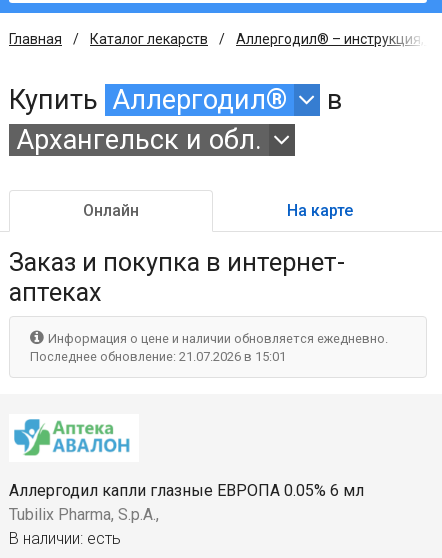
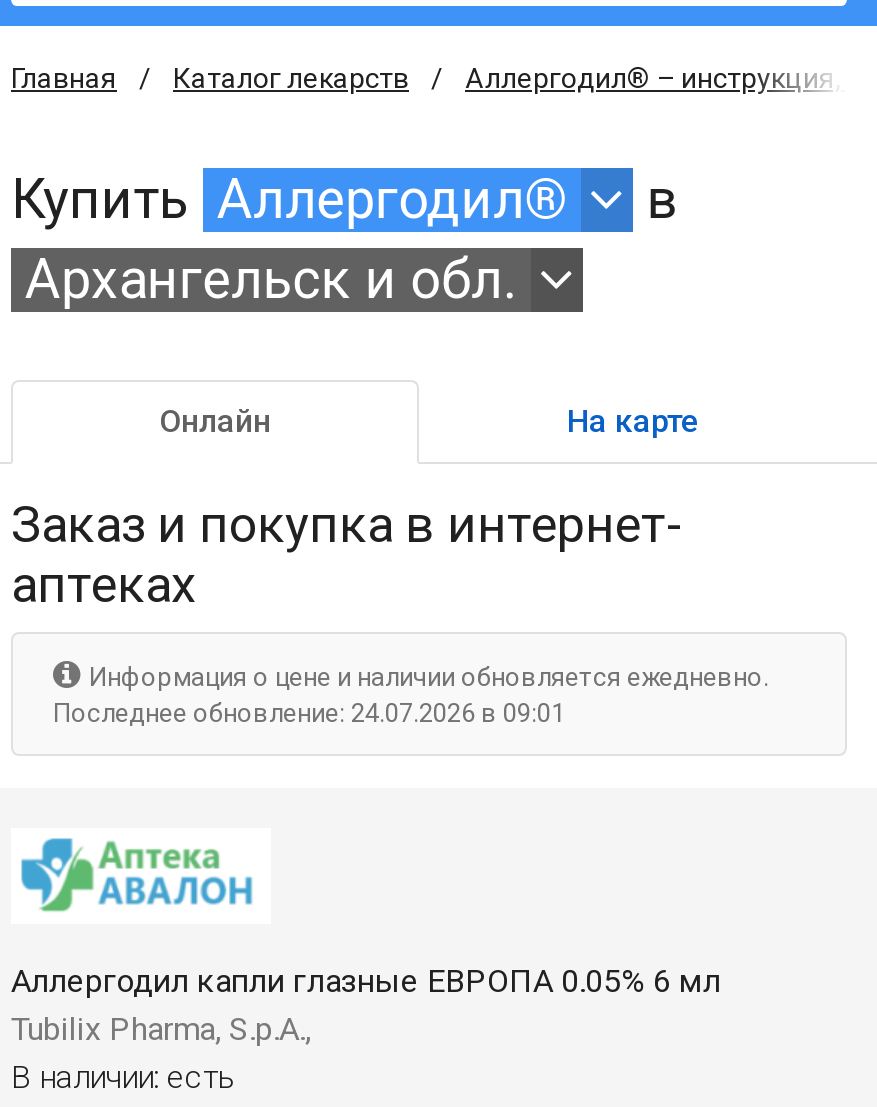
[30,349,286,364] Последнее обновление: 21.07.2026 в 15:01 -> [53,698,565,728] Последнее обновление: 24.07.2026 в 09:01

